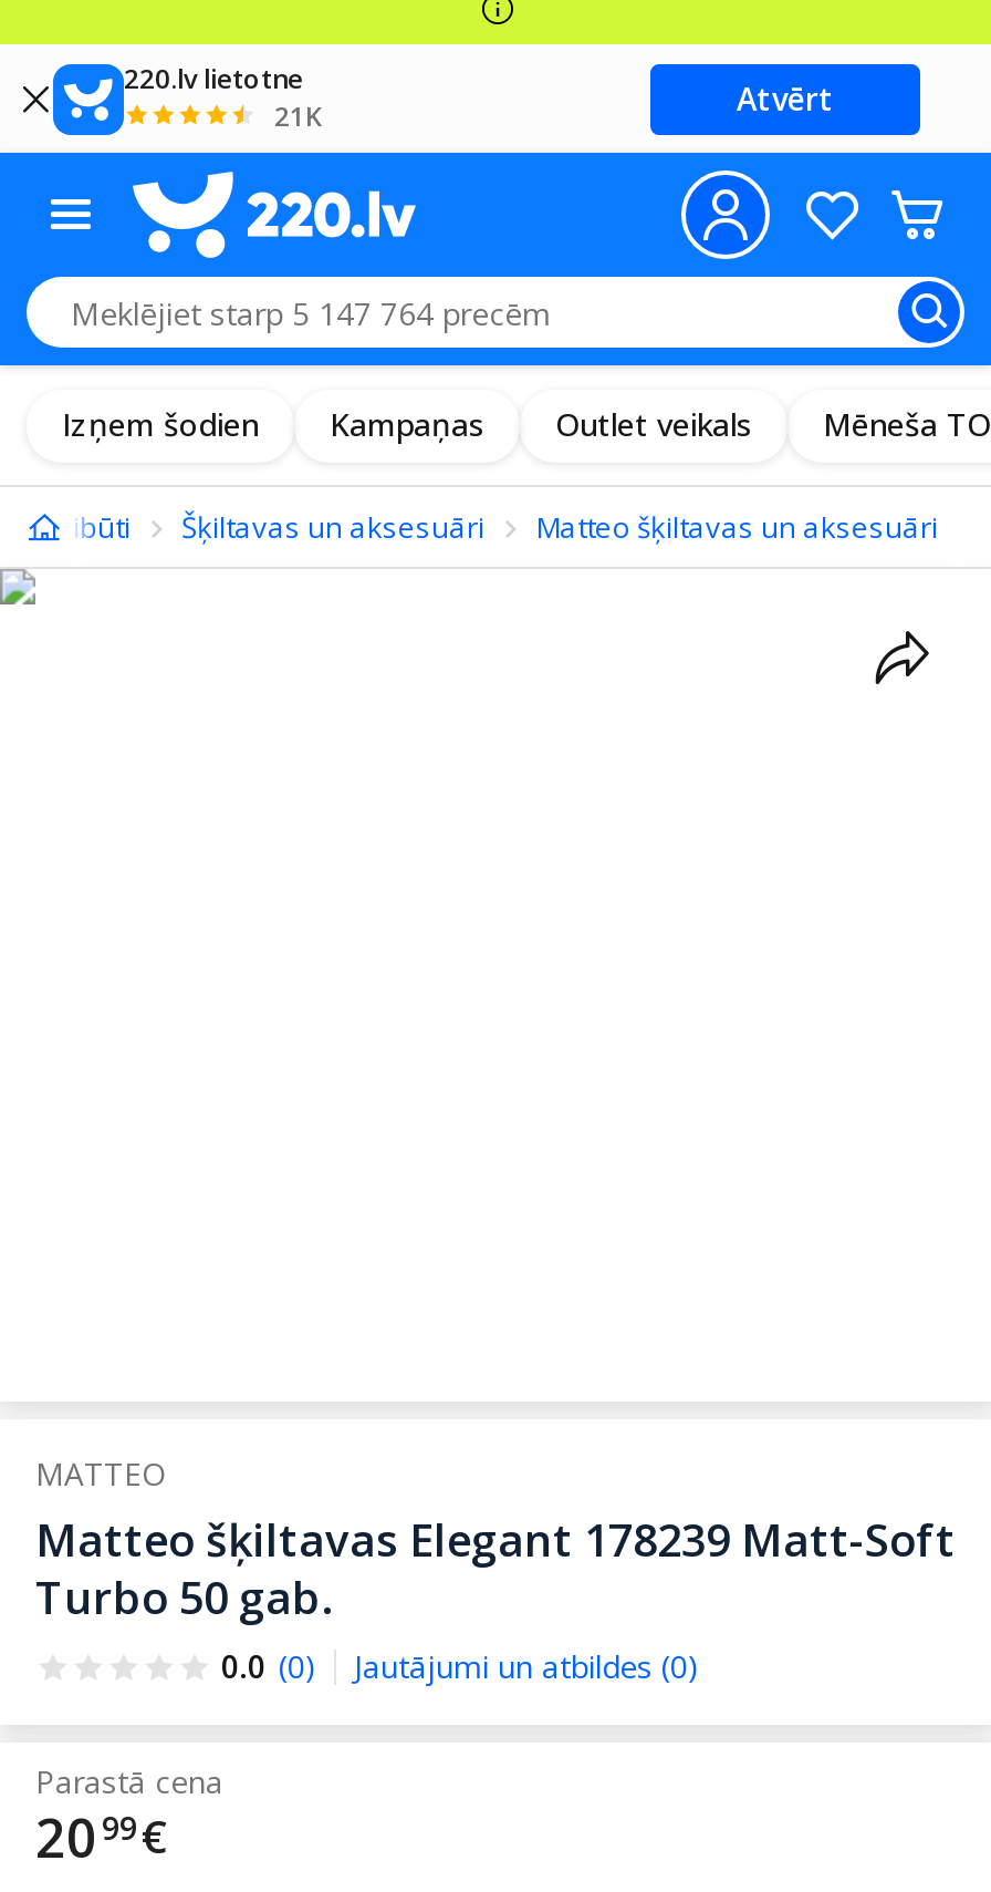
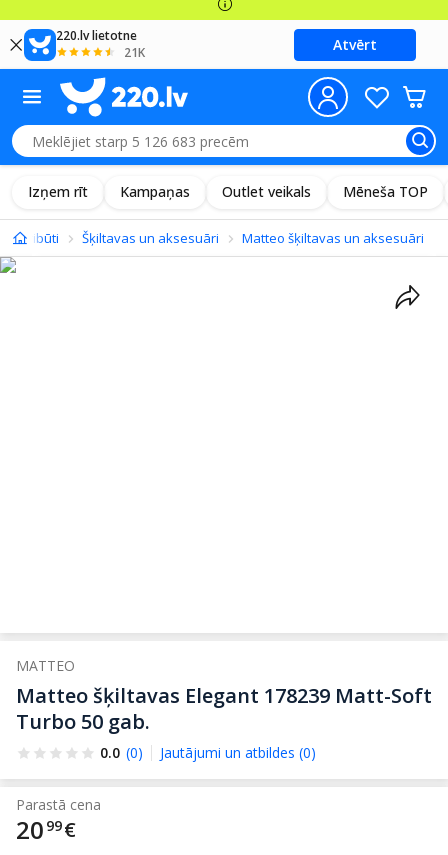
[62,402,259,444] Izņem šodien -> [28,181,88,200] Izņem rīt

